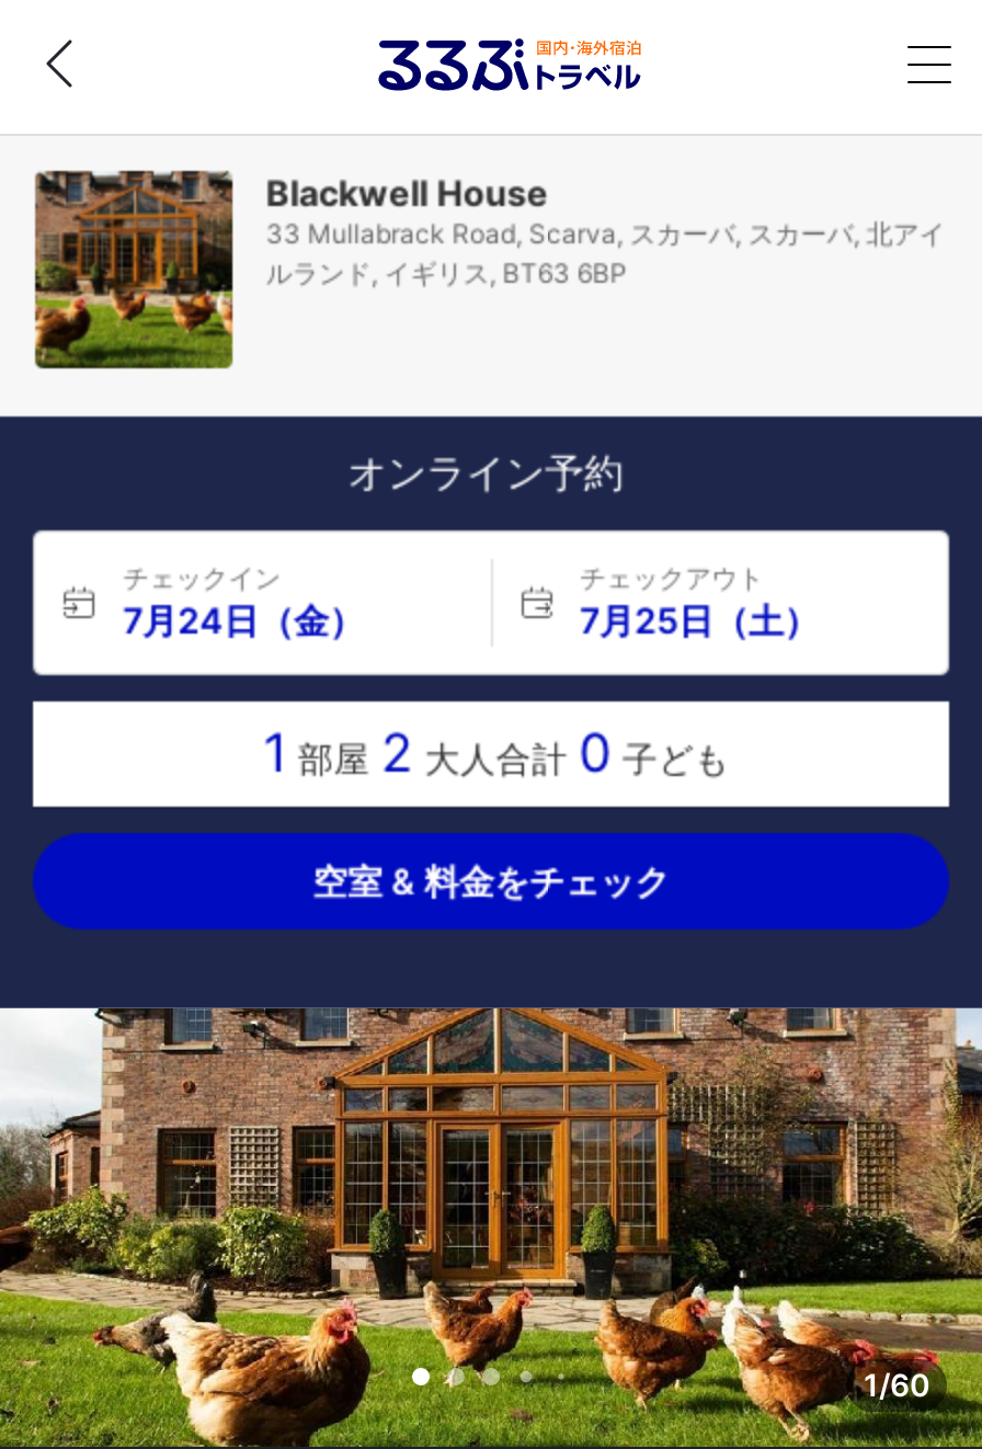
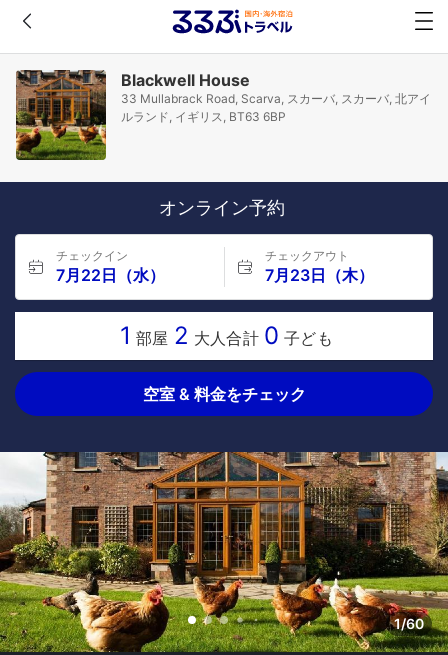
[123,598,364,642] 7月24日（金） -> [56,265,165,285] 7月22日（水）
[580,598,819,642] 7月25日（土） -> [264,265,373,285] 7月23日（木）

